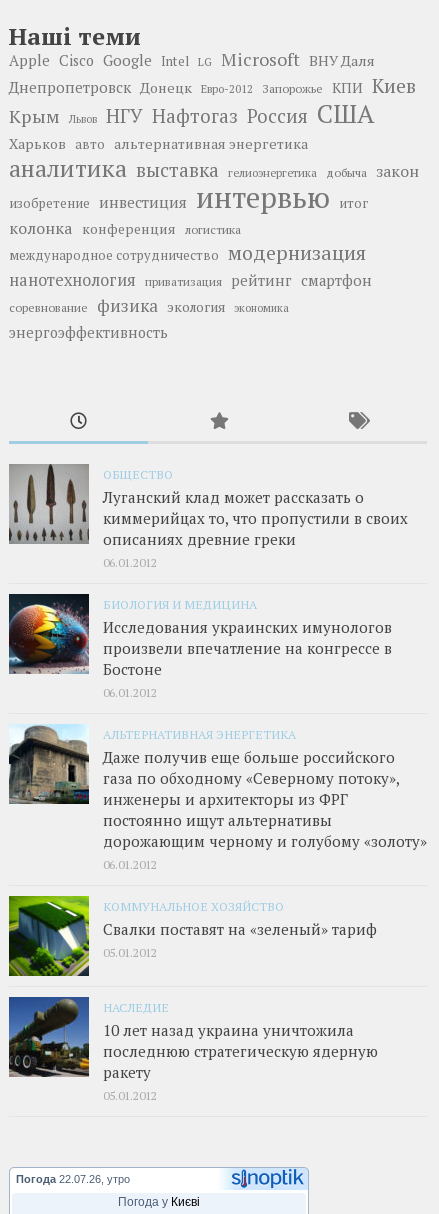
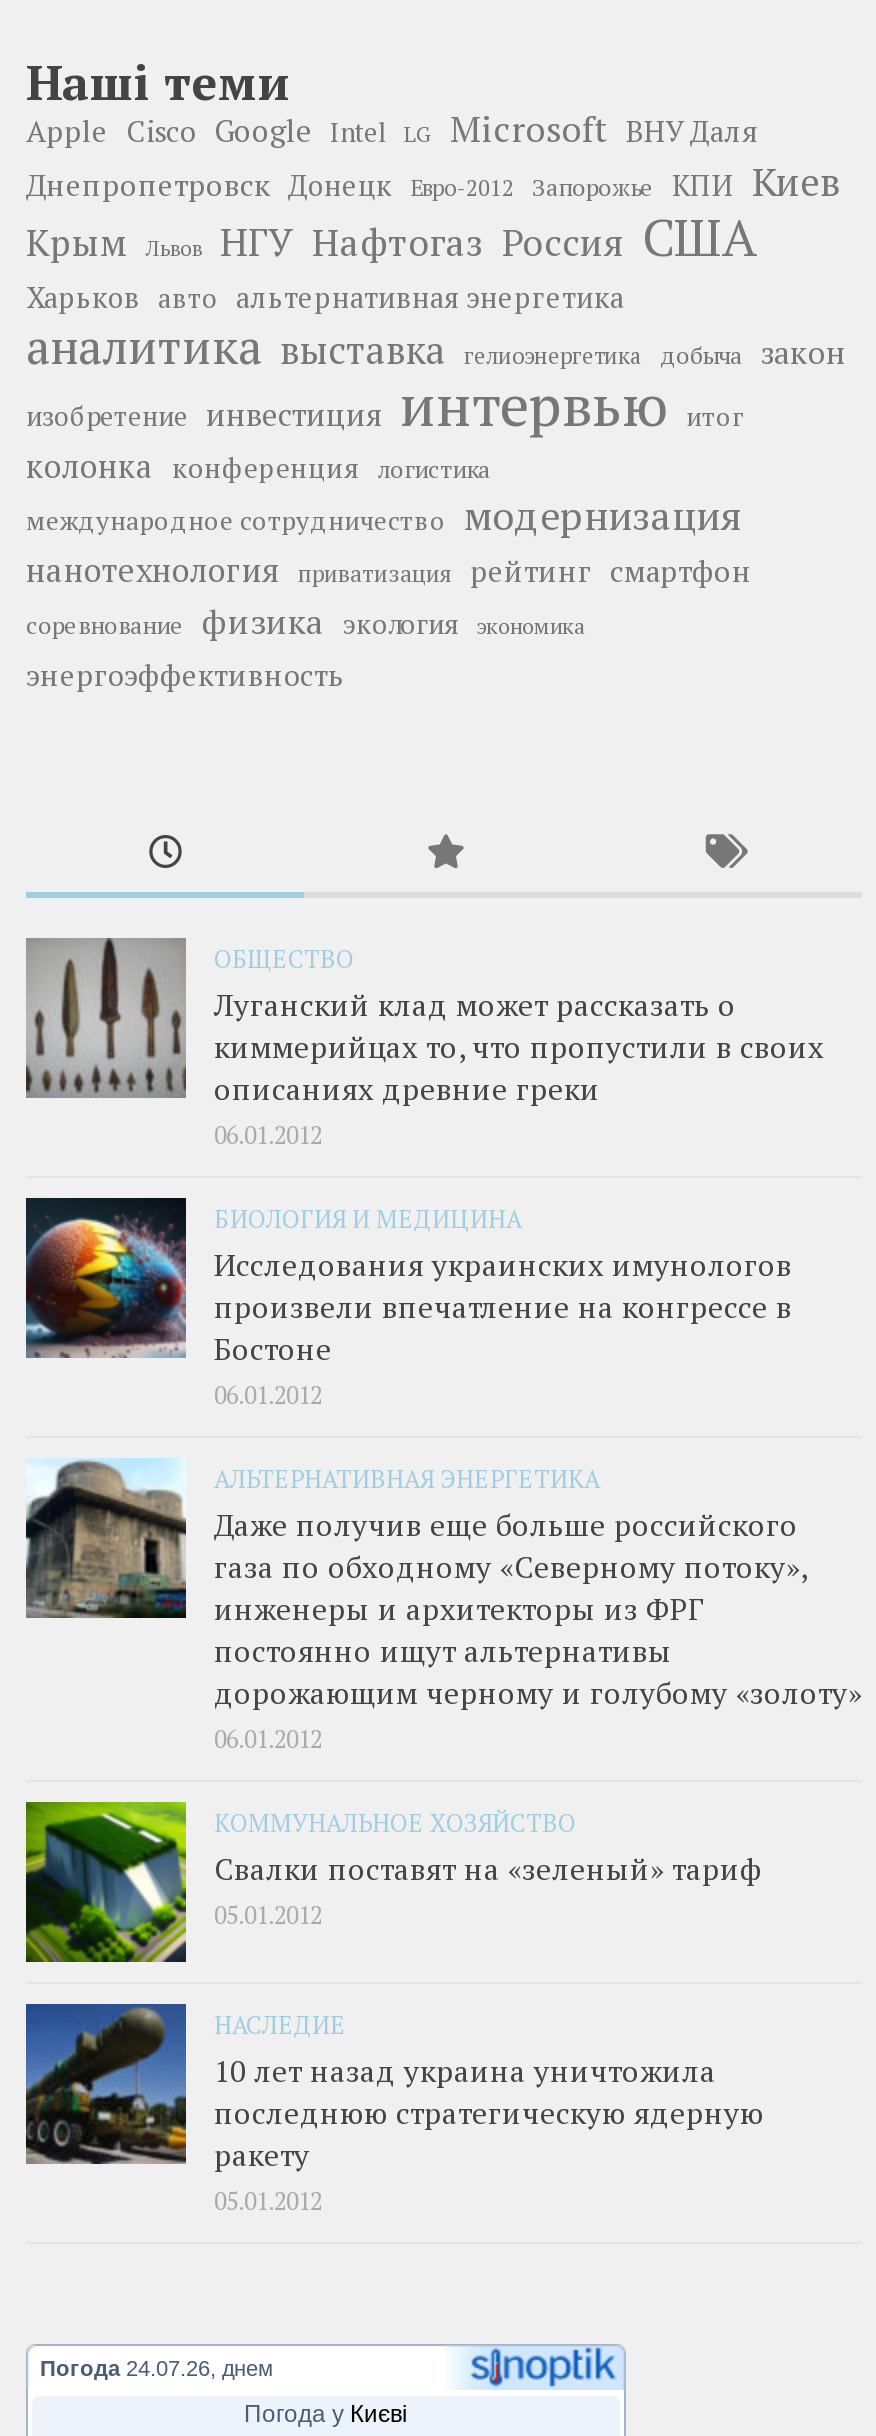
[16,1173,130,1185] Погода 22.07.26, утро -> [40,2355,274,2379] Погода 24.07.26, днем

